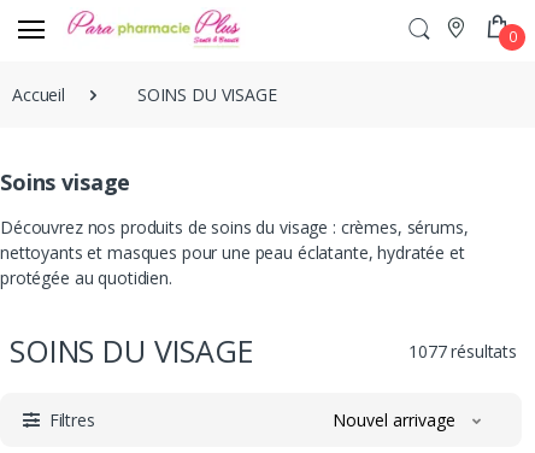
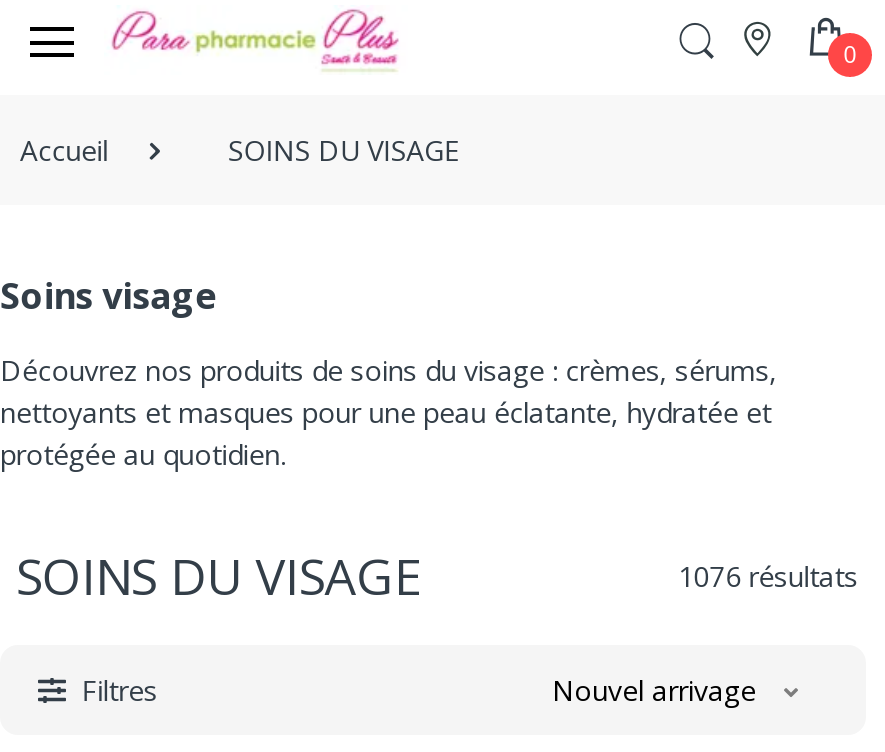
[408,340,517,362] 1077 résultats -> [678,557,858,595] 1076 résultats

